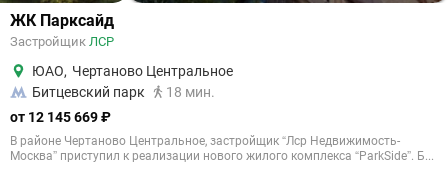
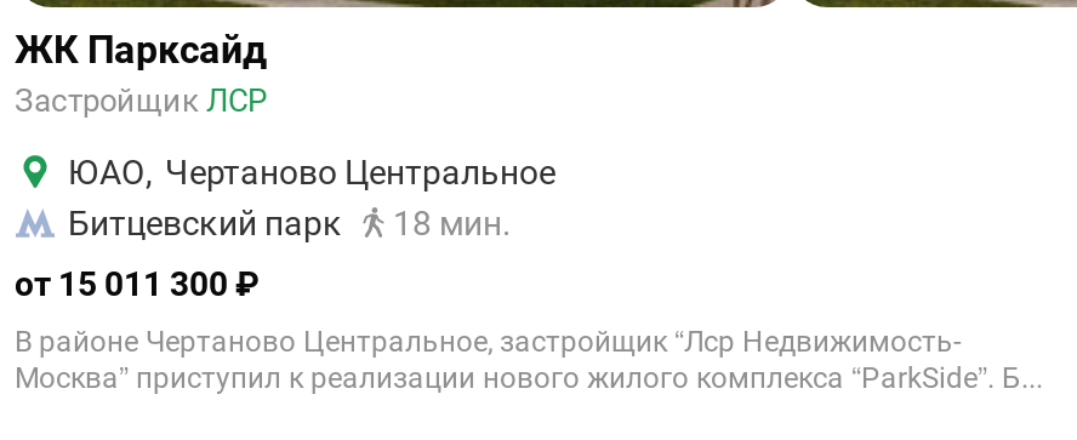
[10,109,111,125] от 12 145 669 ₽ -> [15,264,260,303] от 15 011 300 ₽

